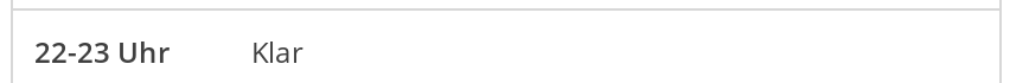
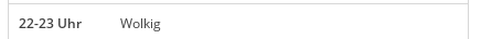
[251,32,303,72] Klar -> [120,14,161,32] Wolkig

